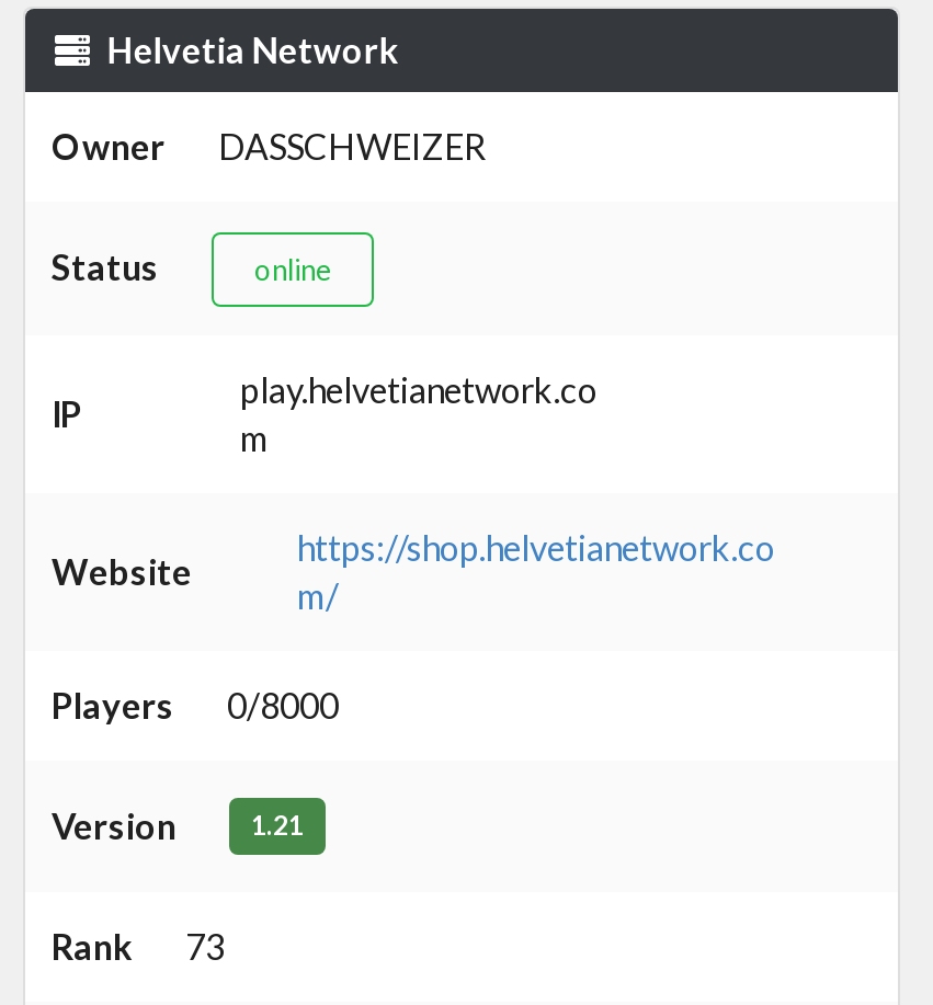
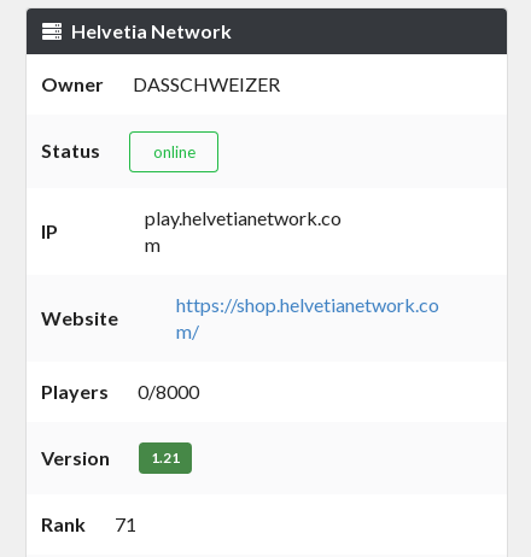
[52,926,225,968] Rank 73 -> [41,513,136,536] Rank 71

